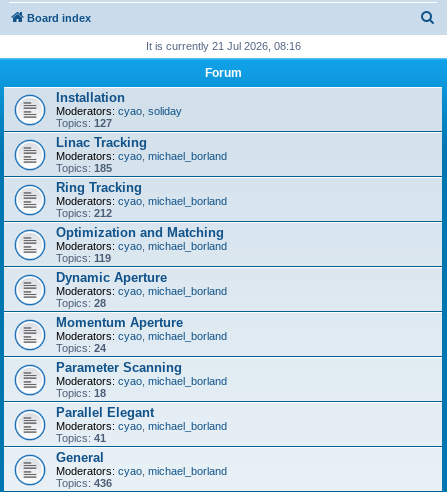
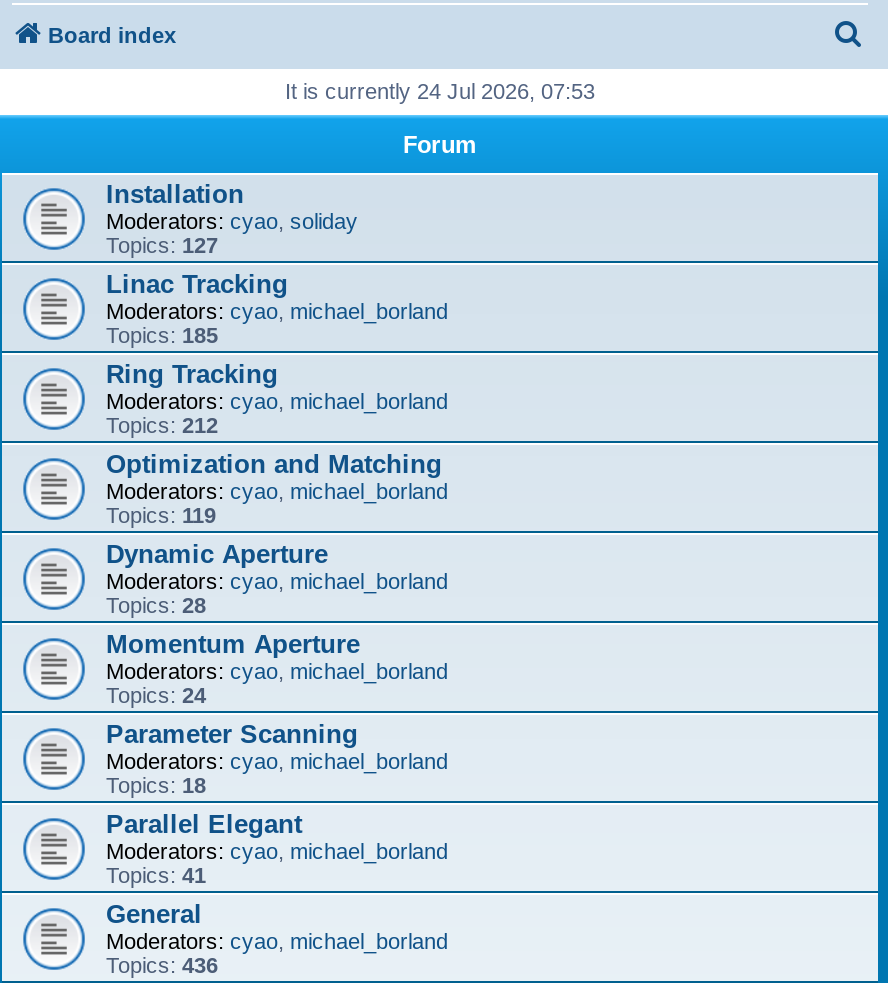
[145,40,300,52] It is currently 21 Jul 2026, 08:16 -> [285,79,595,103] It is currently 24 Jul 2026, 07:53

